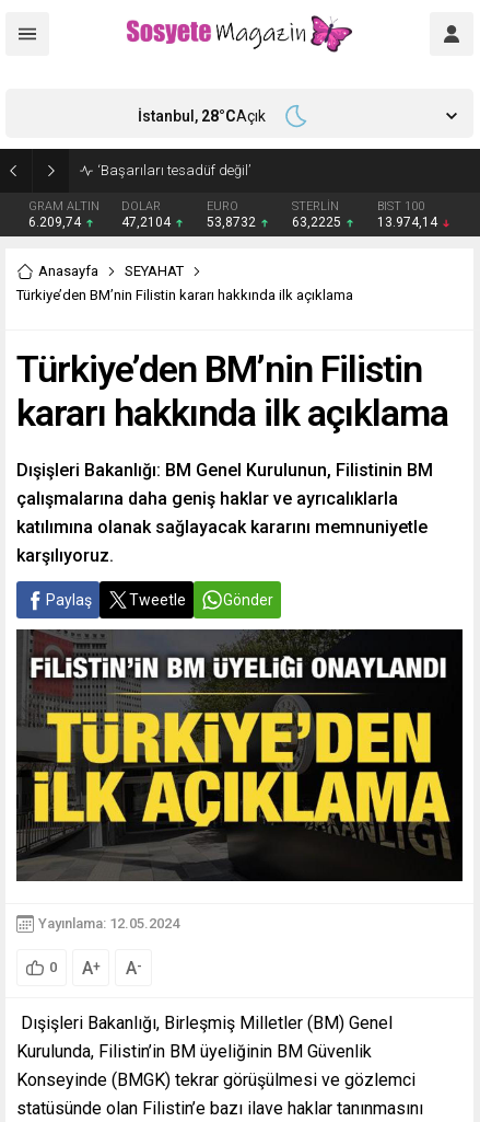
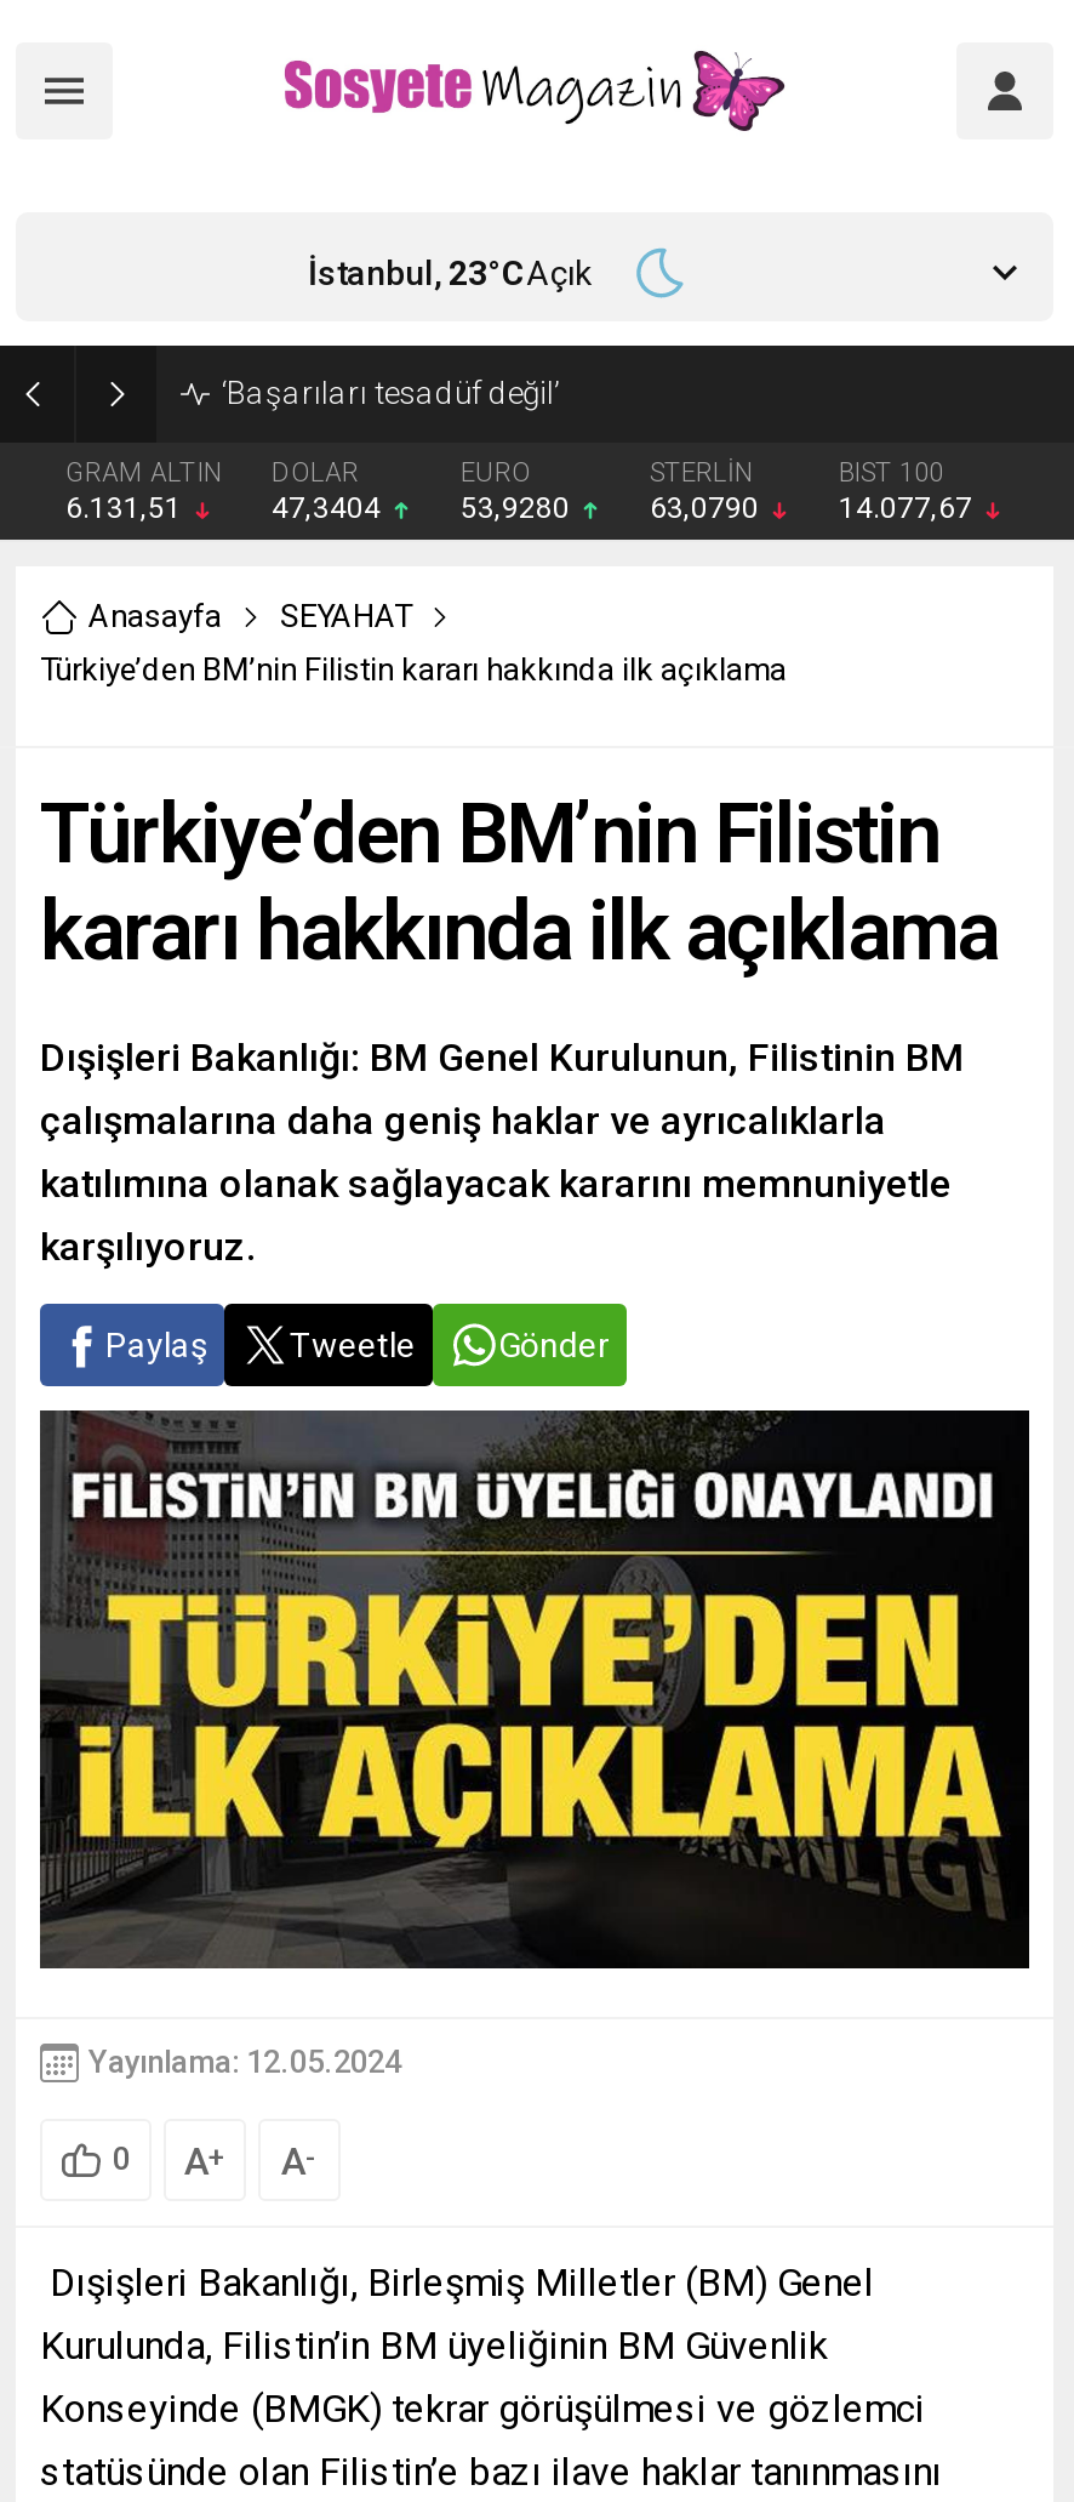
[137,107,265,124] İstanbul, 28°CAçık -> [308,252,592,291] İstanbul, 23°CAçık
[28,215,84,230] 6.209,74 -> [65,491,189,525] 6.131,51
[121,215,173,230] 47,2104 -> [272,491,388,525] 47,3404
[206,215,259,230] 53,8732 -> [461,491,577,525] 53,9280
[291,215,344,230] 63,2225 -> [650,491,766,525] 63,0790
[377,215,440,230] 13.974,14 -> [839,491,979,525] 14.077,67

